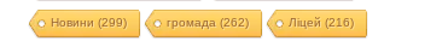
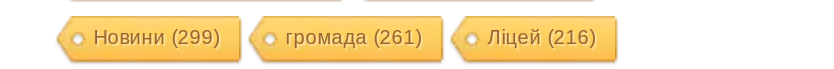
[167,16,249,29] громада (262) -> [285,26,421,48] громада (261)

